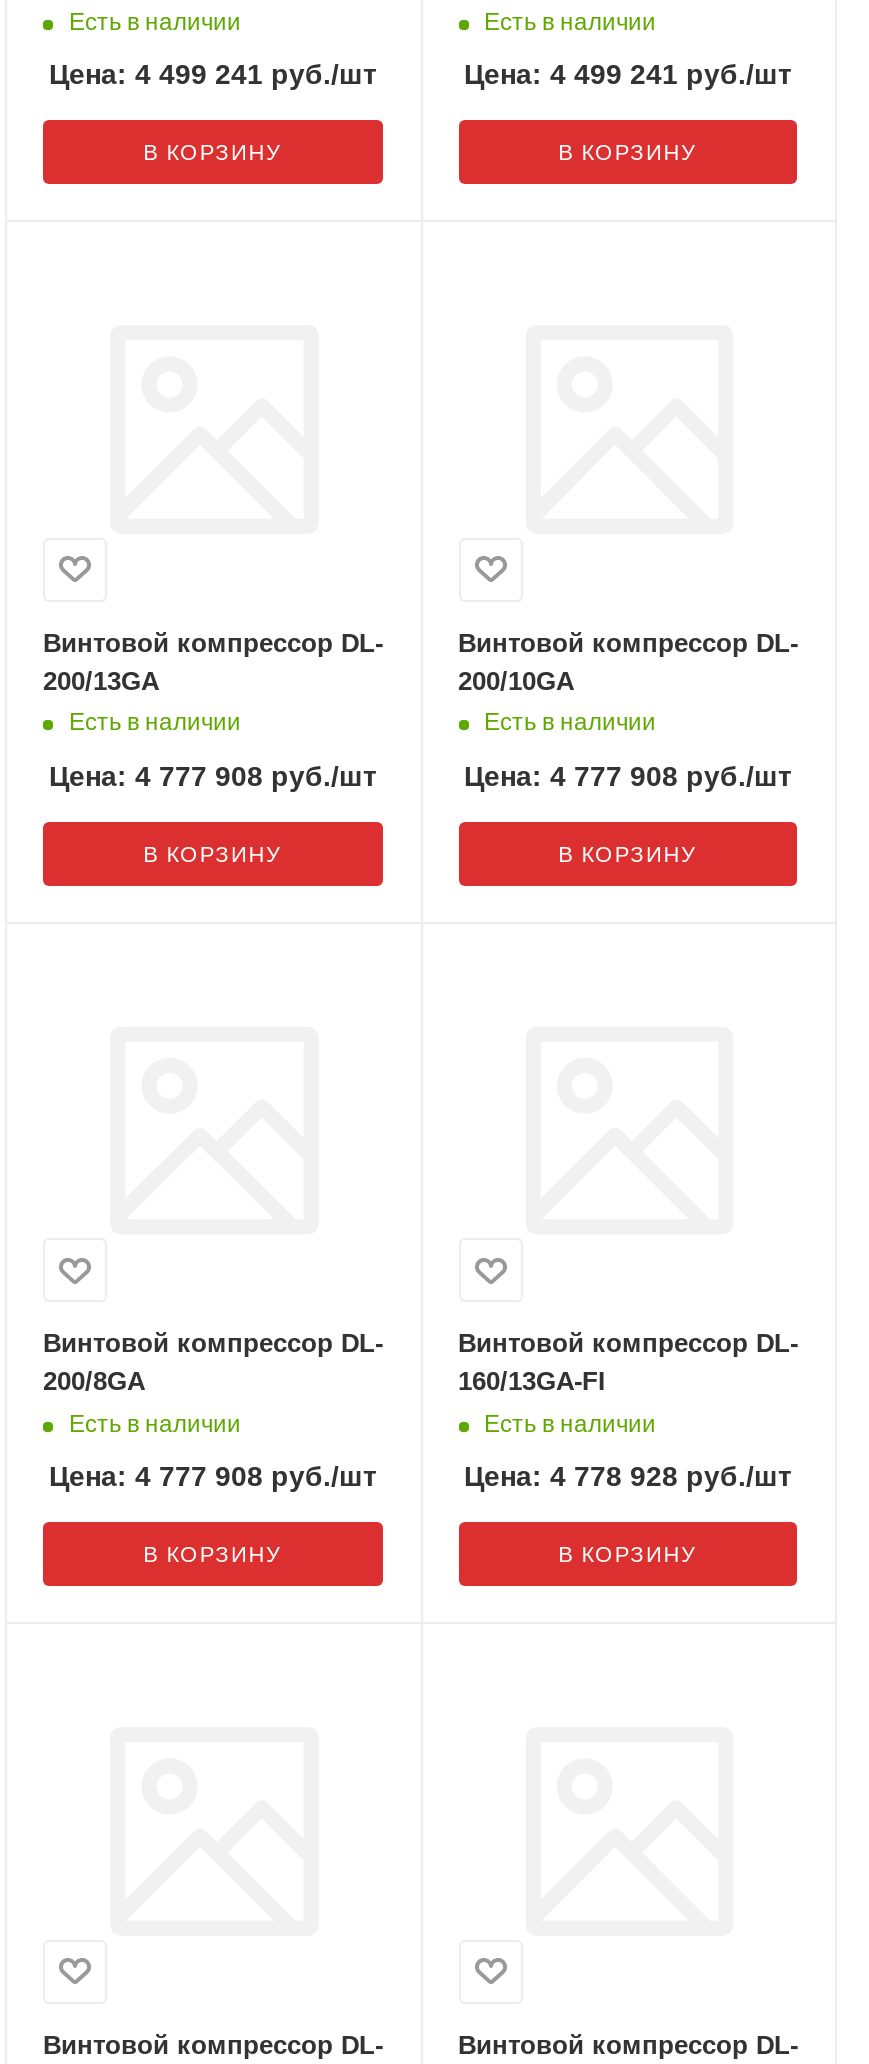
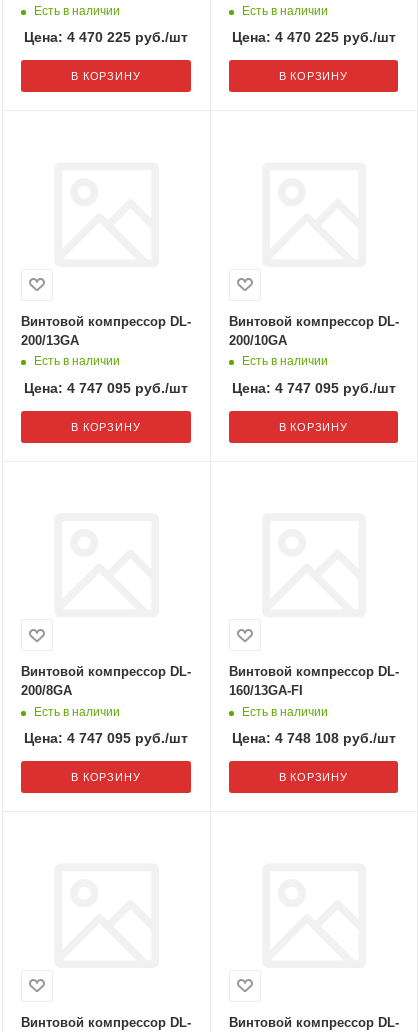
[49,59,377,91] Цена: 4 499 241 руб./шт -> [24,29,188,45] Цена: 4 470 225 руб./шт
[464,59,792,91] Цена: 4 499 241 руб./шт -> [231,29,395,45] Цена: 4 470 225 руб./шт
[49,760,377,792] Цена: 4 777 908 руб./шт -> [24,380,188,396] Цена: 4 747 095 руб./шт
[464,760,792,792] Цена: 4 777 908 руб./шт -> [231,380,395,396] Цена: 4 747 095 руб./шт
[49,1461,377,1493] Цена: 4 777 908 руб./шт -> [24,730,188,746] Цена: 4 747 095 руб./шт
[464,1461,792,1493] Цена: 4 778 928 руб./шт -> [231,730,395,746] Цена: 4 748 108 руб./шт

